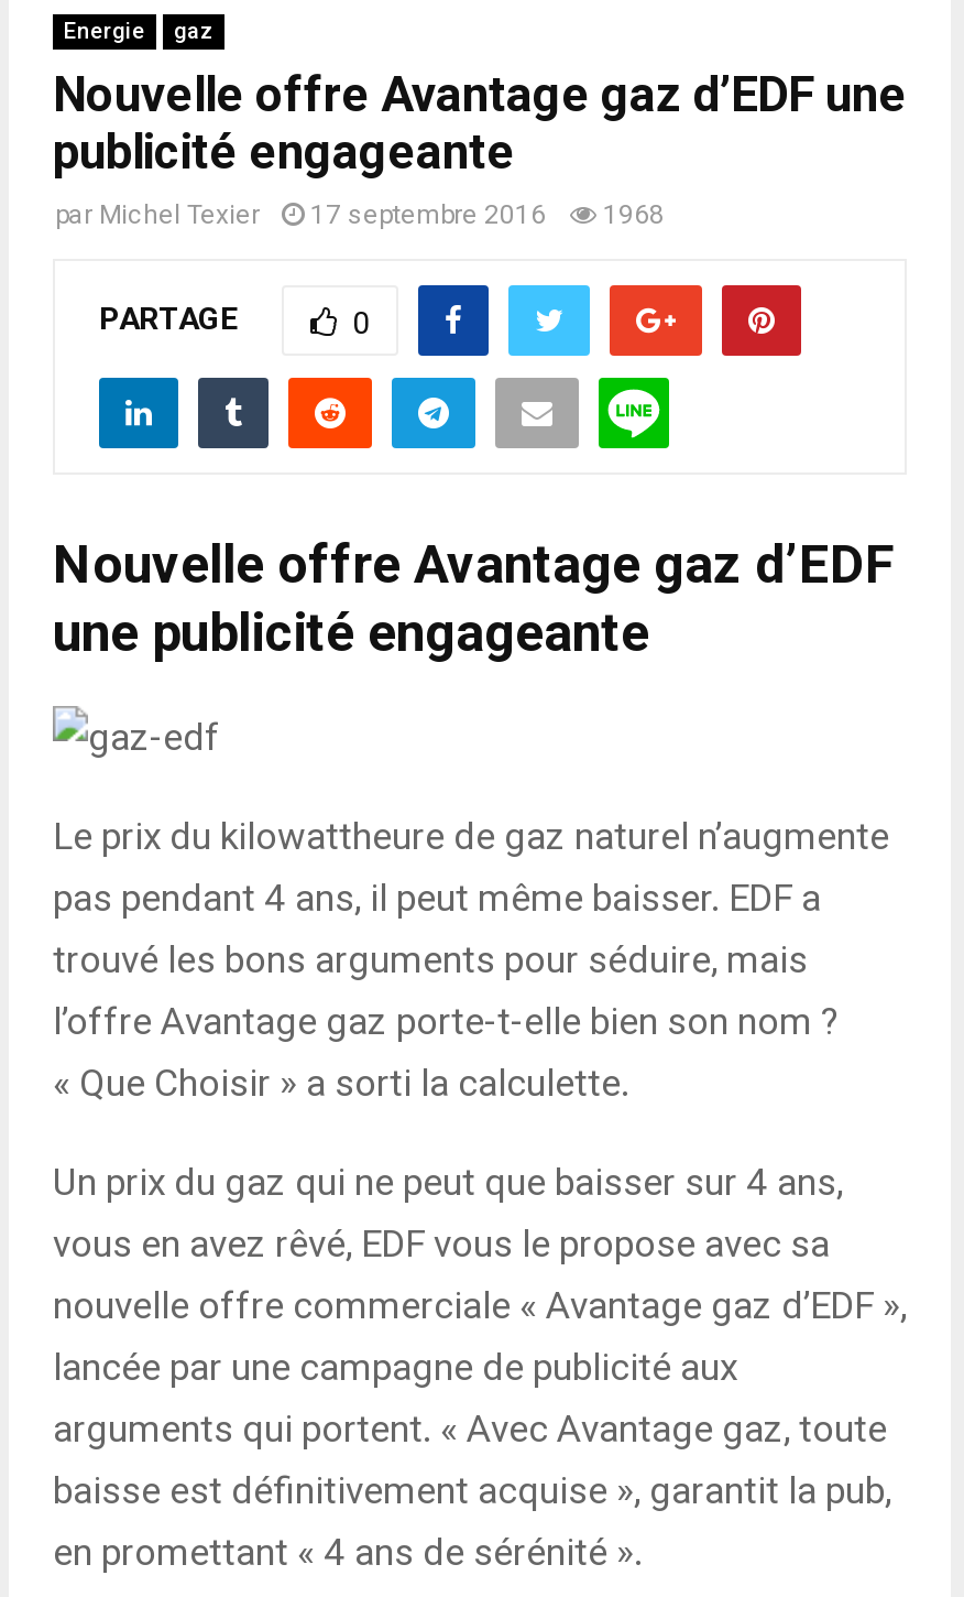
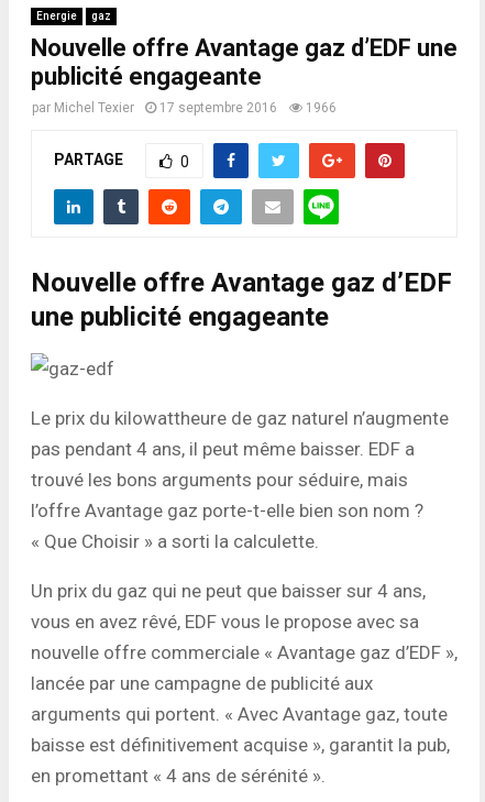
[55,199,665,230] par Michel Texier 17 septembre 2016 1968 -> [32,100,337,116] par Michel Texier 17 septembre 2016 1966

